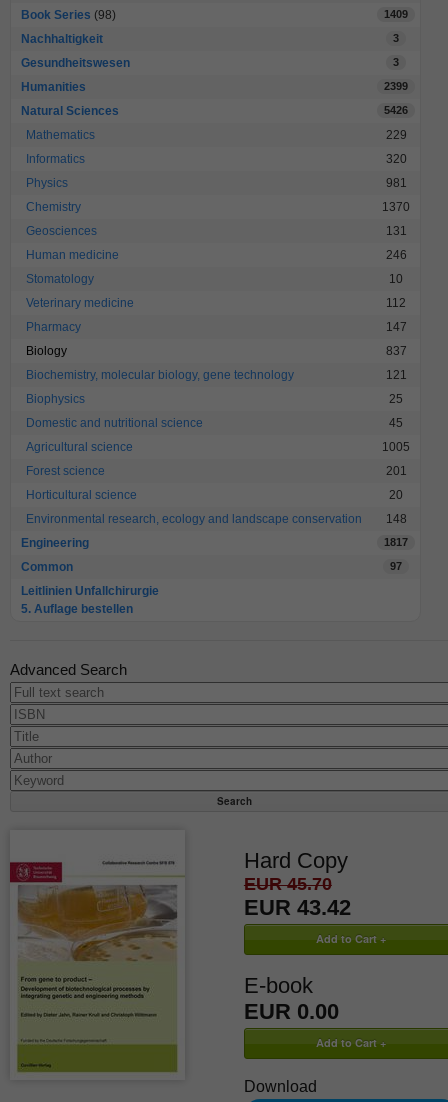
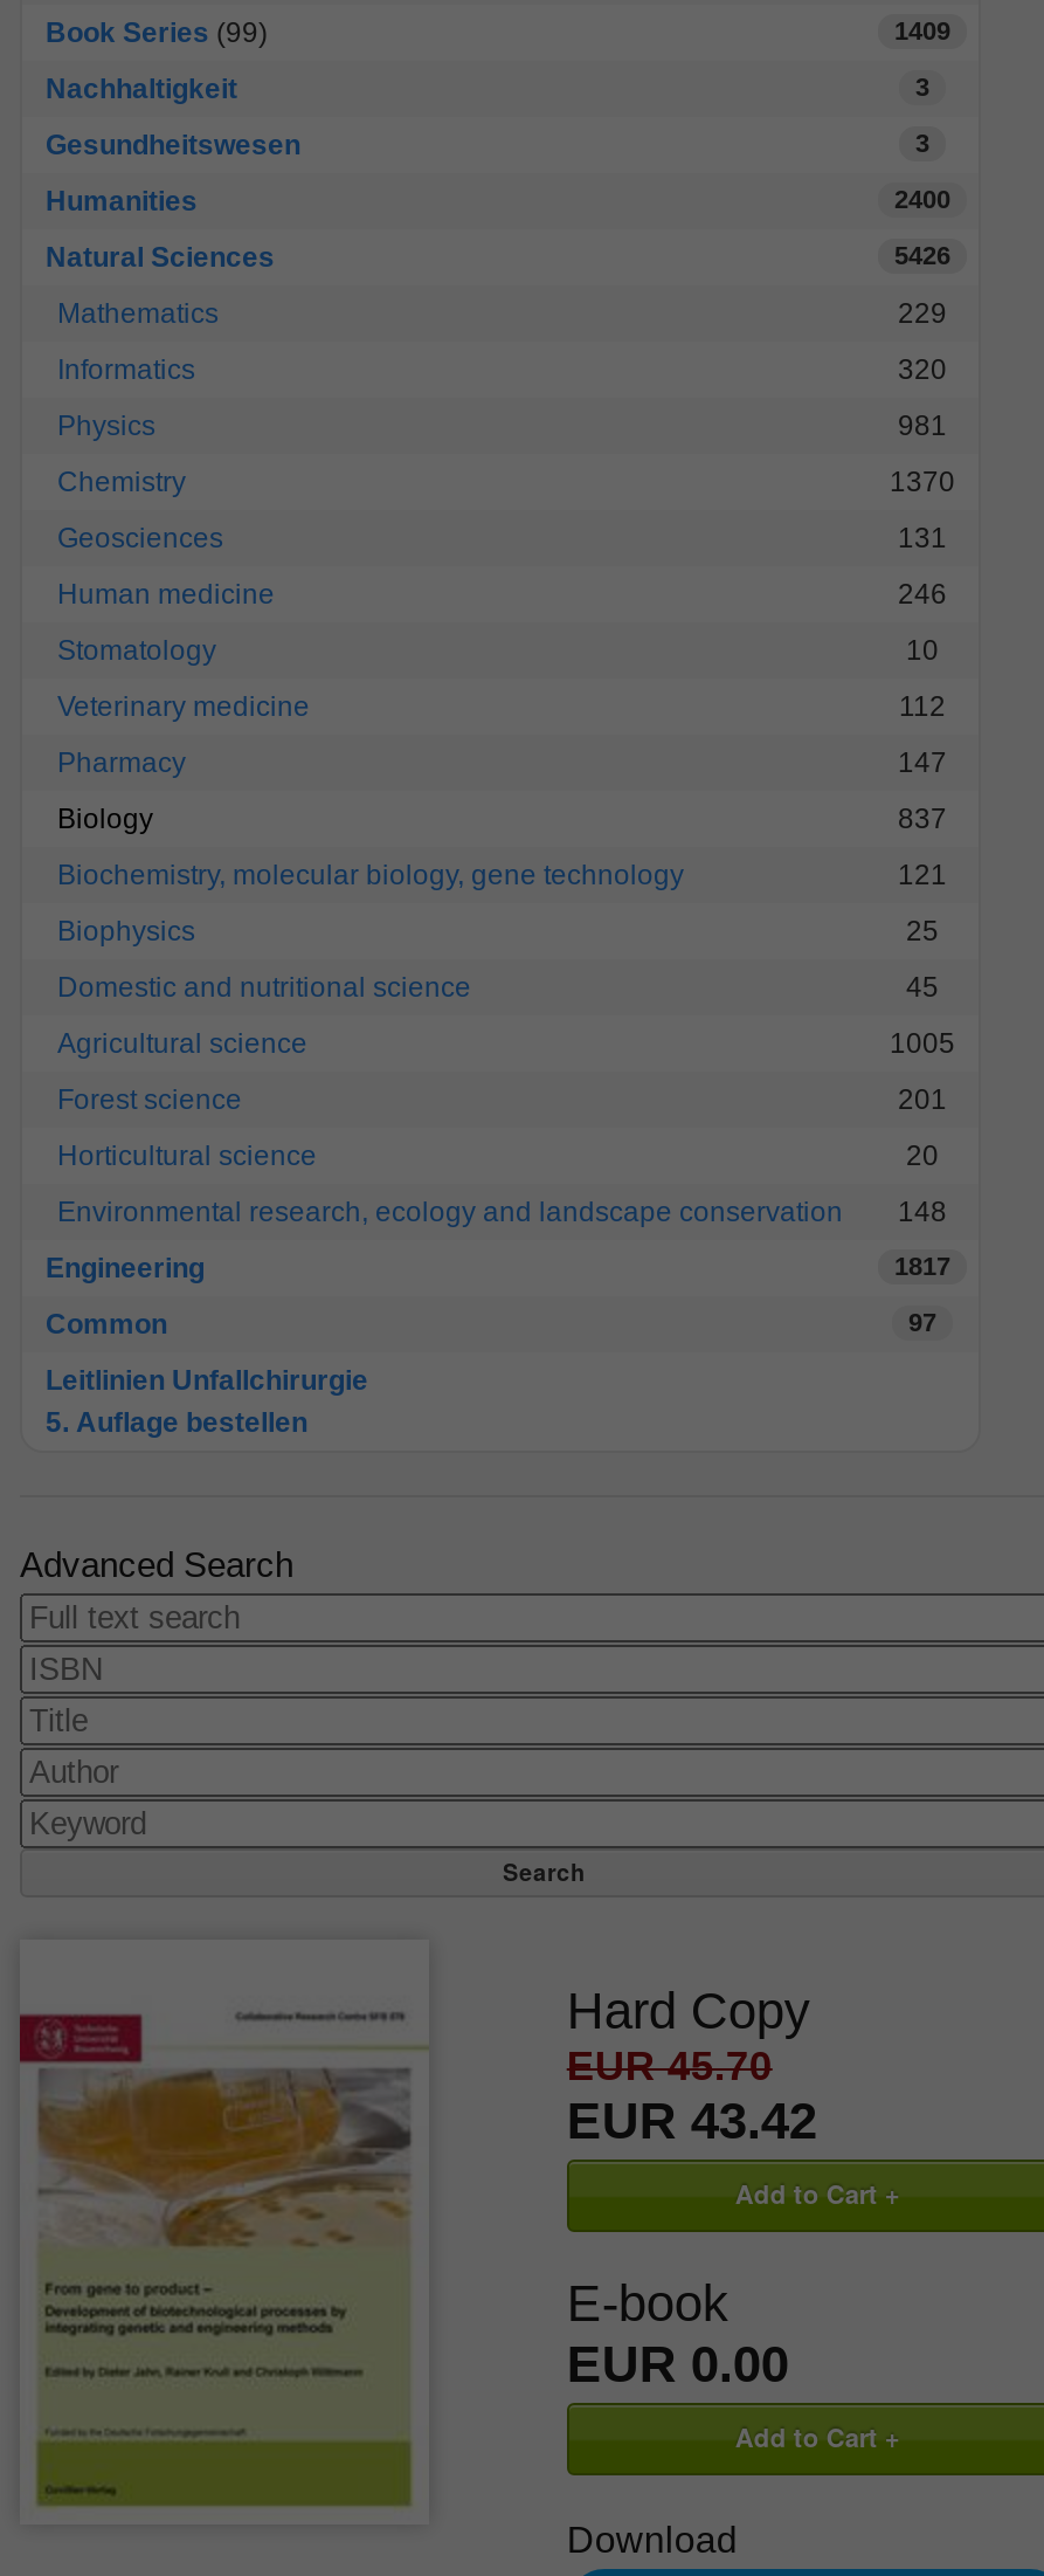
[21,8,116,22] Book Series (98) -> [46,17,268,50] Book Series (99)
[384,80,408,92] 2399 -> [894,186,950,214] 2400

